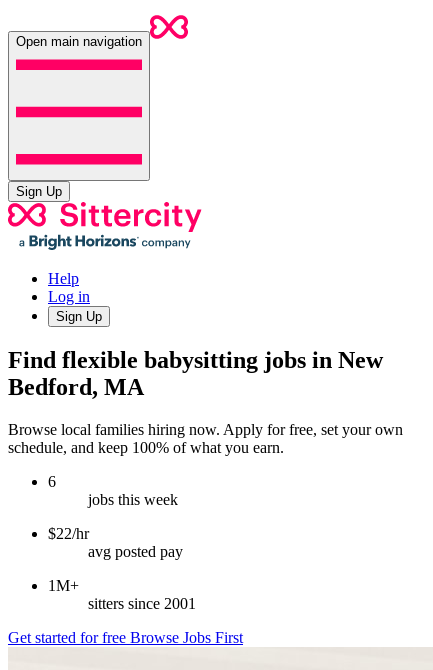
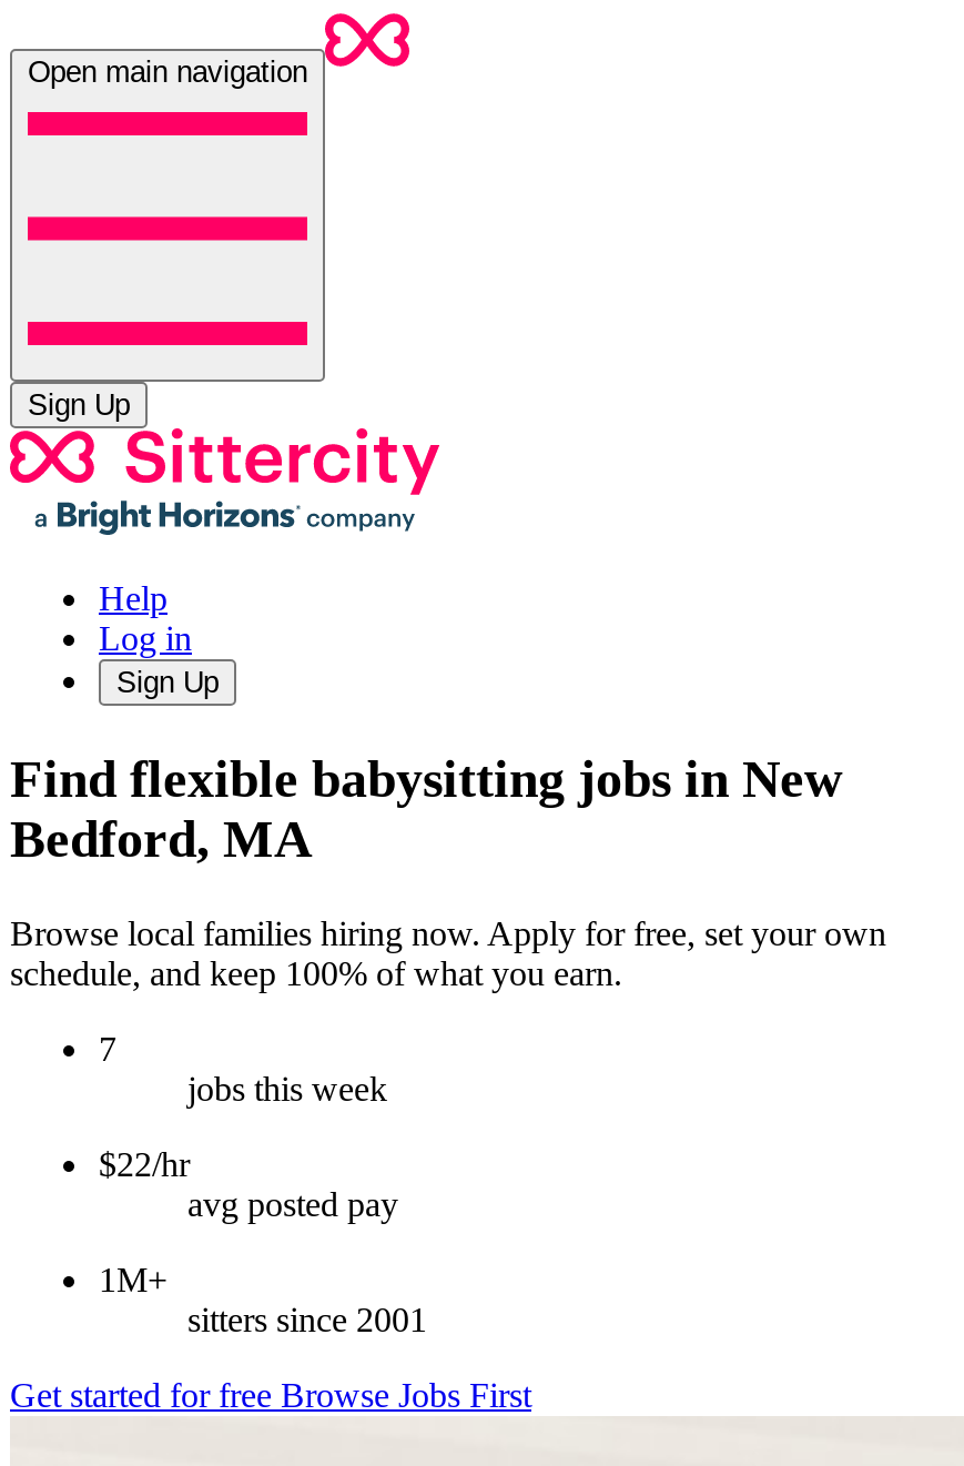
[48,473,56,490] 6 -> [99,1029,116,1067] 7

